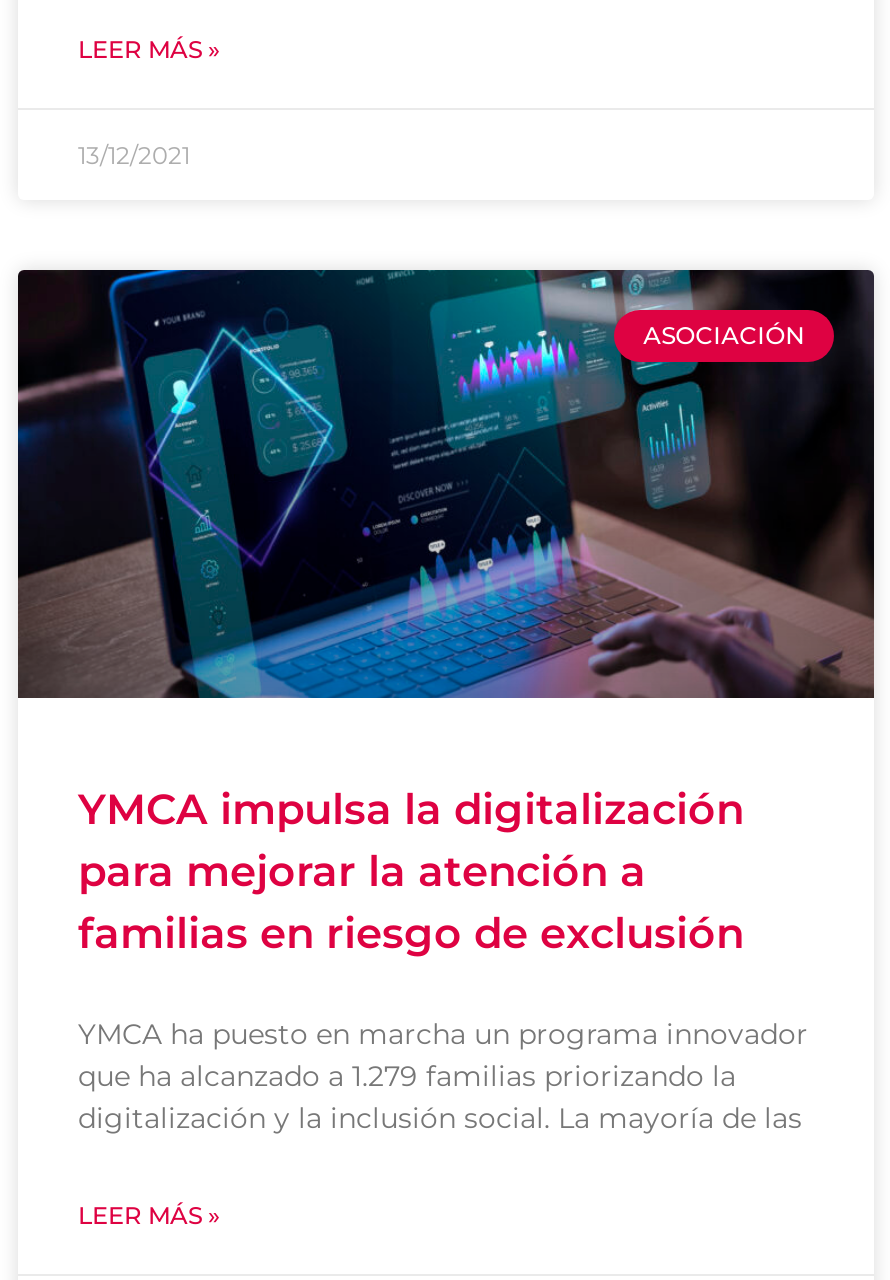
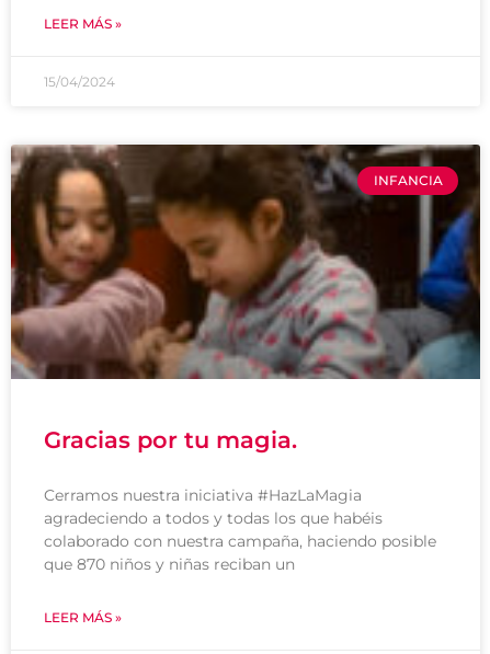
[78,140,190,170] 13/12/2021 -> [44,73,115,90] 15/04/2024
[16,268,874,700] [image] | ASOCIACIÓN -> [10,144,480,380] [image] | INFANCIA
[78,784,744,958] YMCA impulsa la digitalización | para mejorar la atención a | familias en riesgo de exclusión -> [44,426,297,453] Gracias por tu magia.
[78,1016,808,1136] YMCA ha puesto en marcha un programa innovador | que ha alcanzado a 1.279 familias priorizando la | digitalización y la inclusión social. La mayoría de las -> [44,485,436,574] Cerramos nuestra iniciativa #HazLaMagia | agradeciendo a todos y todas los que habéis | colaborado con nuestra campaña, haciendo posible | que 870 niños y niñas reciban un

